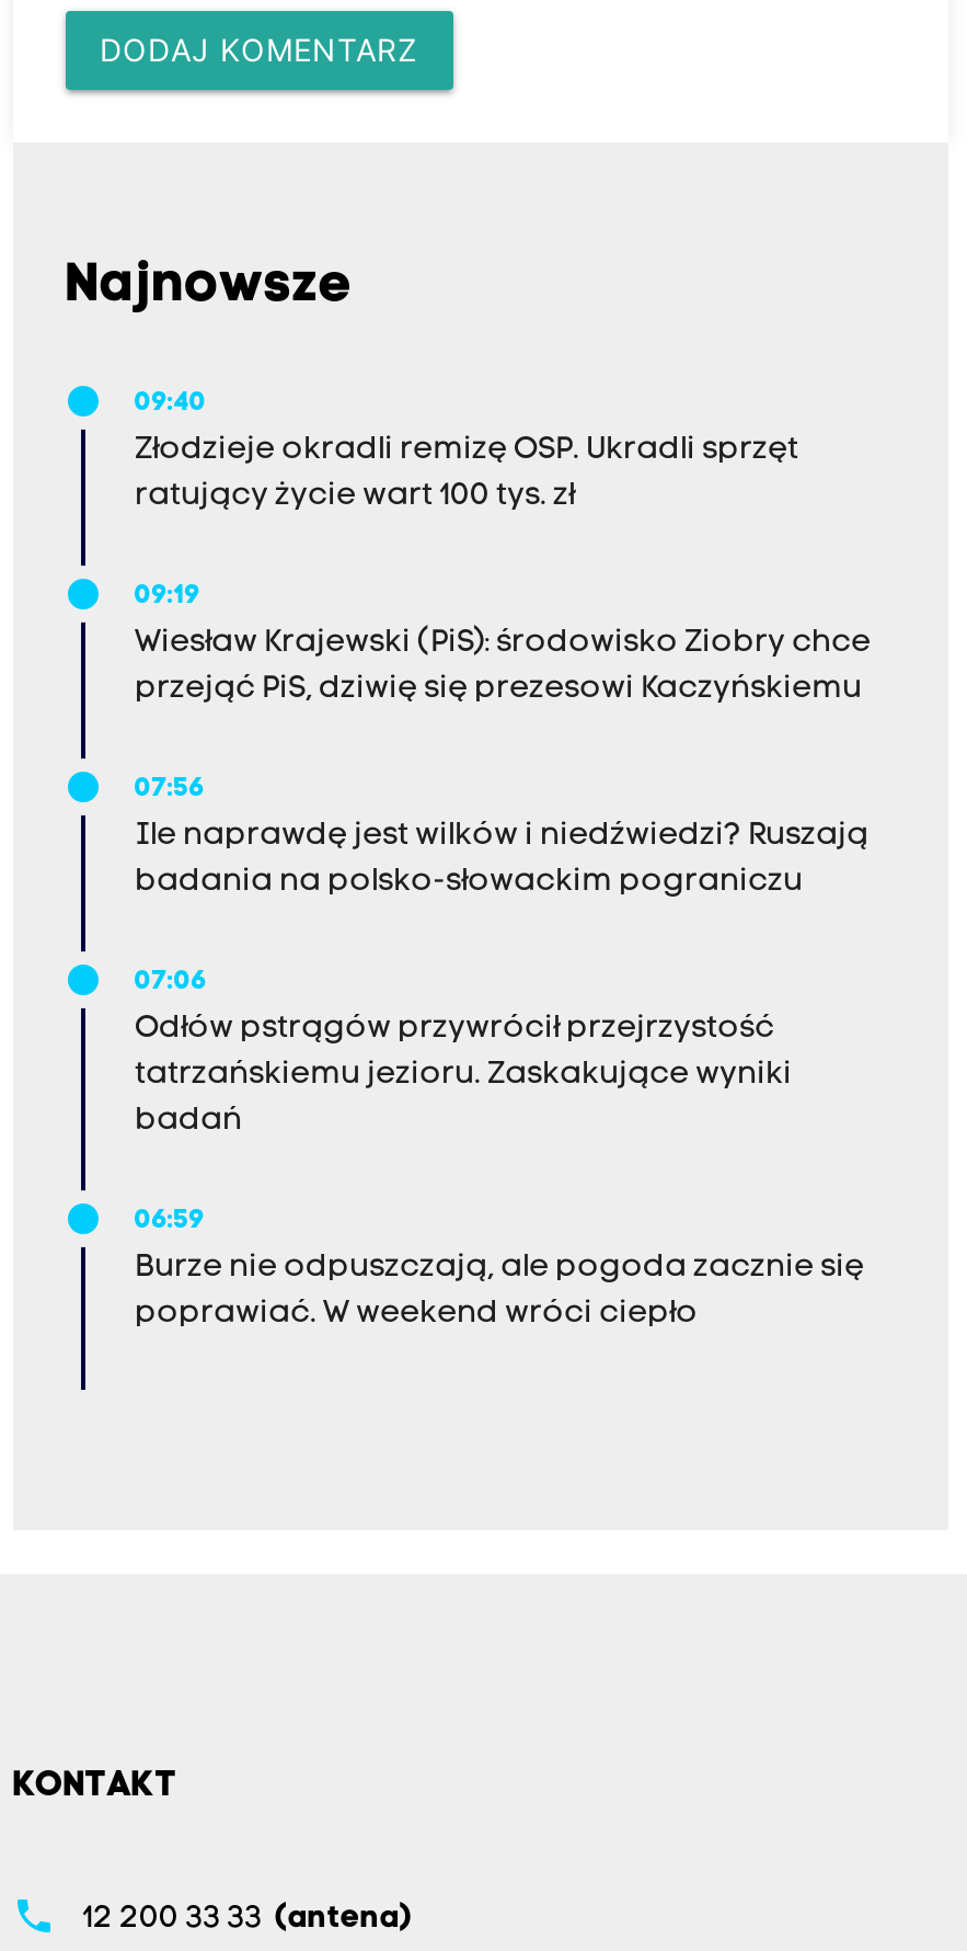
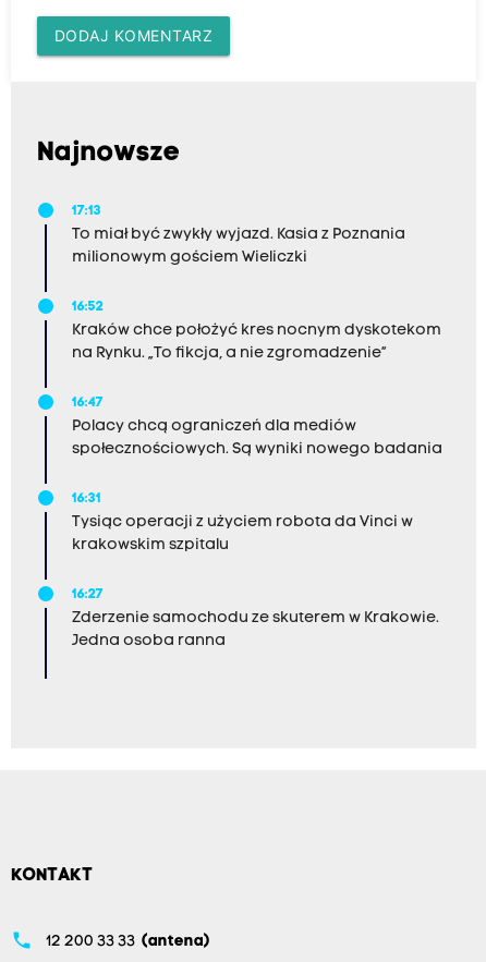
[135,391,207,417] 09:40 -> [71,205,101,218] 17:13
[135,434,798,513] Złodzieje okradli remizę OSP. Ukradli sprzęt | ratujący życie wart 100 tys. zł -> [71,227,405,266] To miał być zwykły wyjazd. Kasia z Poznania | milionowym gościem Wieliczki
[135,584,200,610] 09:19 -> [71,301,103,314] 16:52
[135,627,871,706] Wiesław Krajewski (PiS): środowisko Ziobry chce | przejąć PiS, dziwię się prezesowi Kaczyńskiemu -> [71,323,441,362] Kraków chce położyć kres nocnym dyskotekom | na Rynku. „To fikcja, a nie zgromadzenie”
[135,776,205,803] 07:56 -> [71,397,103,410] 16:47
[135,820,868,899] Ile naprawdę jest wilków i niedźwiedzi? Ruszają | badania na polsko-słowackim pograniczu -> [71,419,442,458] Polacy chcą ograniczeń dla mediów | społecznościowych. Są wyniki nowego badania
[135,969,207,996] 07:06 -> [71,493,101,506] 16:31
[135,1013,792,1138] Odłów pstrągów przywrócił przejrzystość | tatrzańskiemu jezioru. Zaskakujące wyniki | badań -> [71,514,412,554] Tysiąc operacji z użyciem robota da Vinci w | krakowskim szpitalu
[135,1208,205,1235] 06:59 -> [71,589,103,602] 16:27
[135,1252,864,1331] Burze nie odpuszczają, ale pogoda zacznie się | poprawiać. W weekend wróci ciepło -> [71,610,439,650] Zderzenie samochodu ze skuterem w Krakowie. | Jedna osoba ranna

